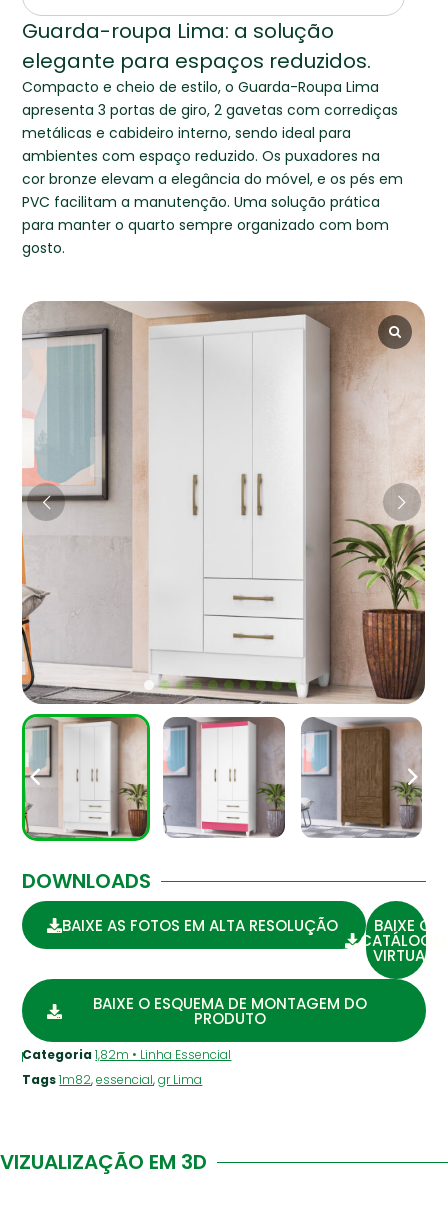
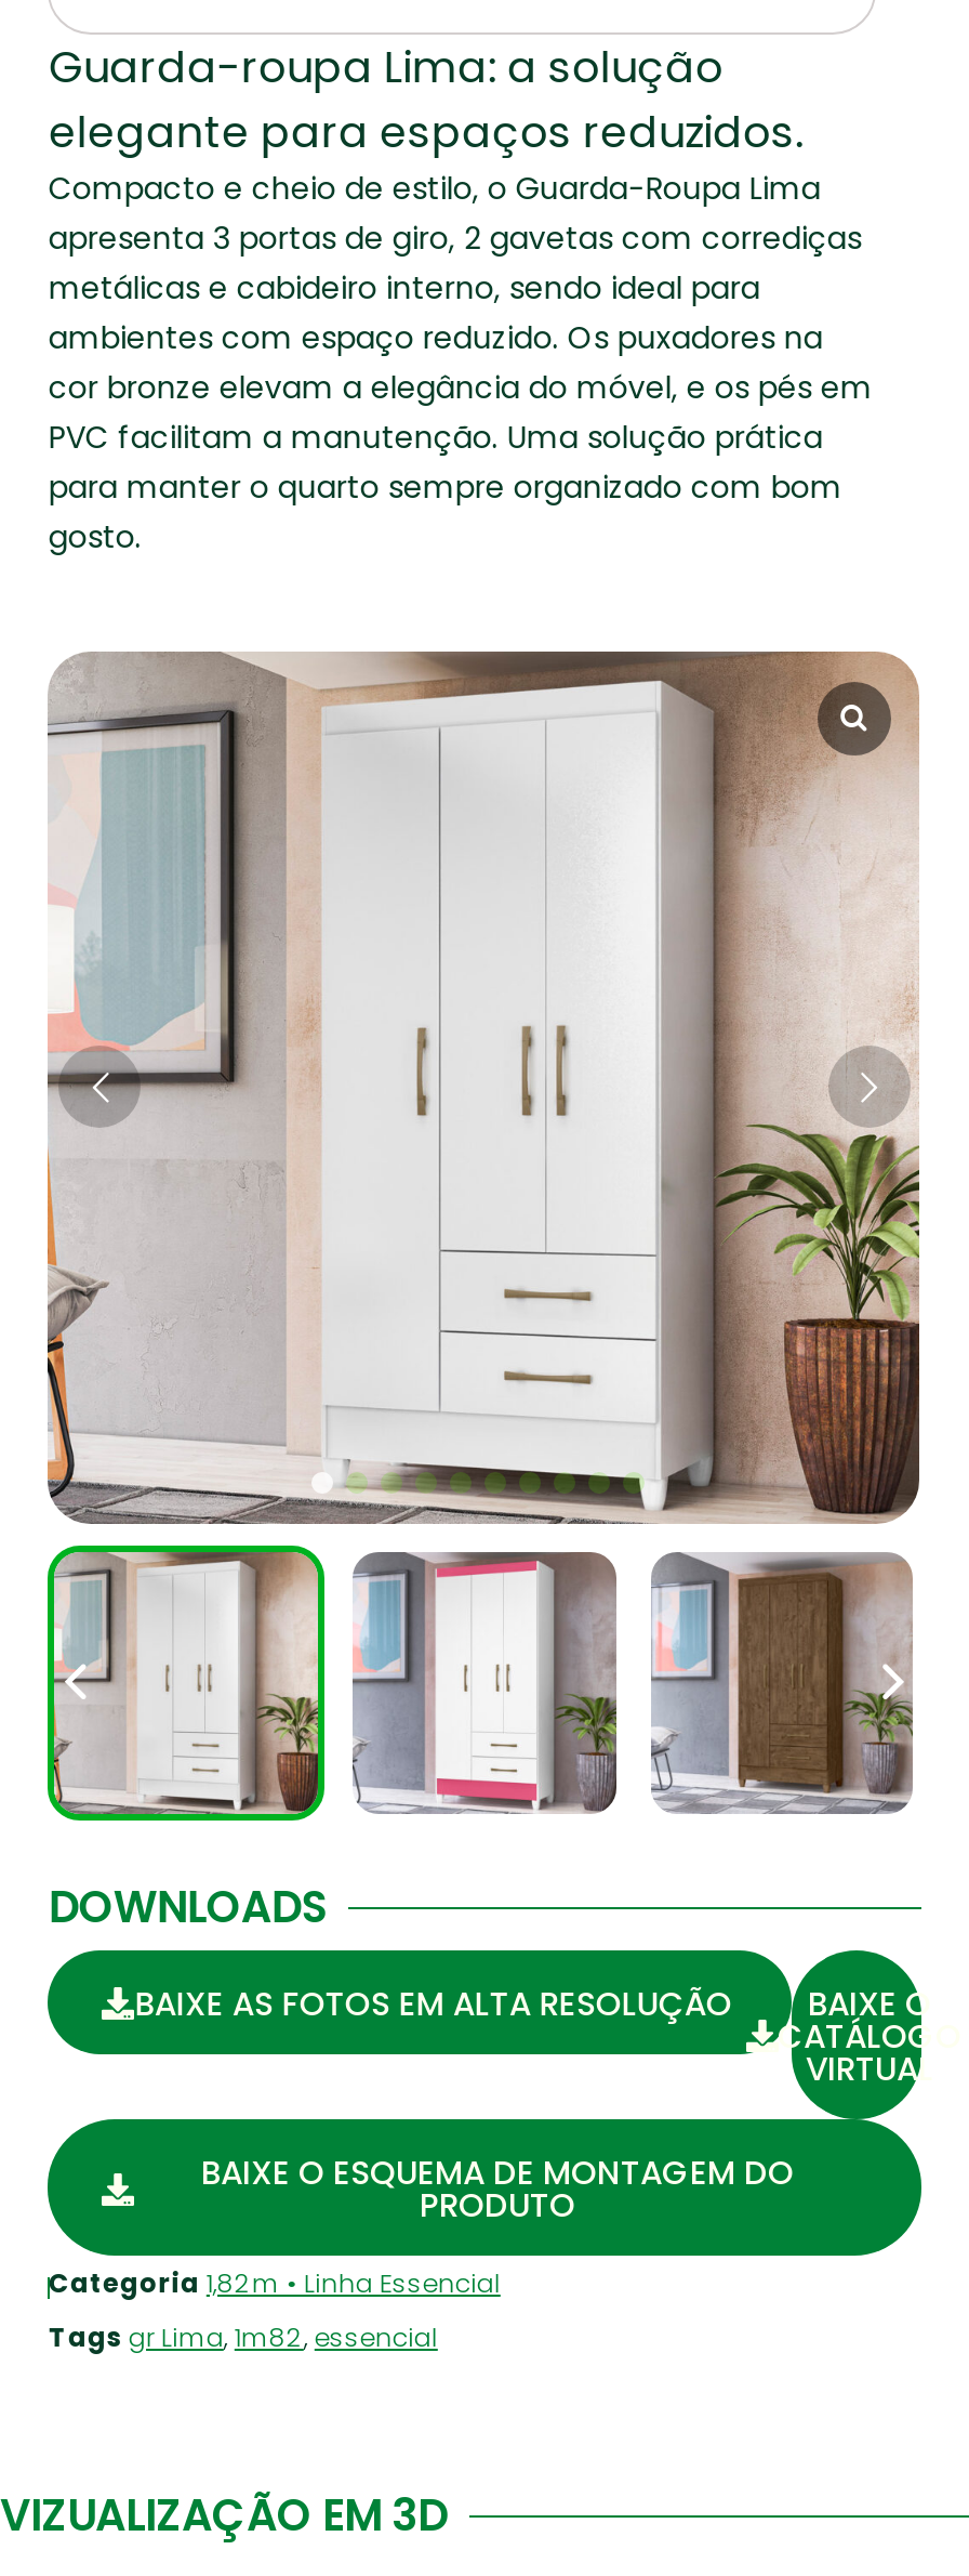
[22,1071,202,1088] Tags 1m82, essencial, gr Lima -> [48,2319,438,2356] Tags gr Lima, 1m82, essencial

